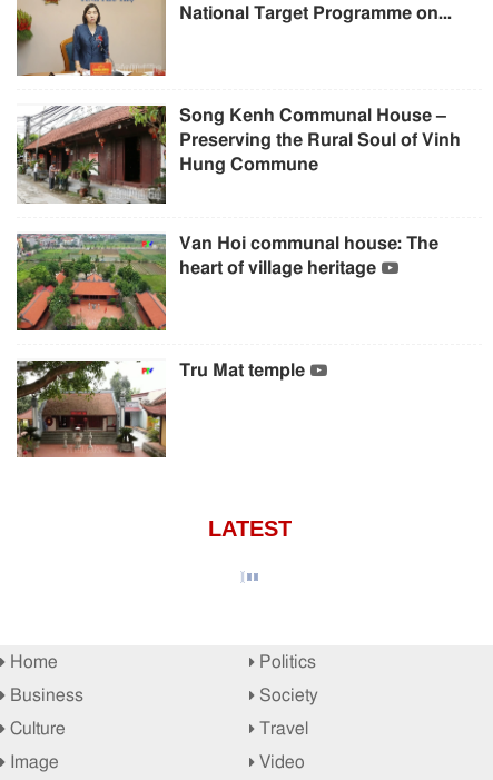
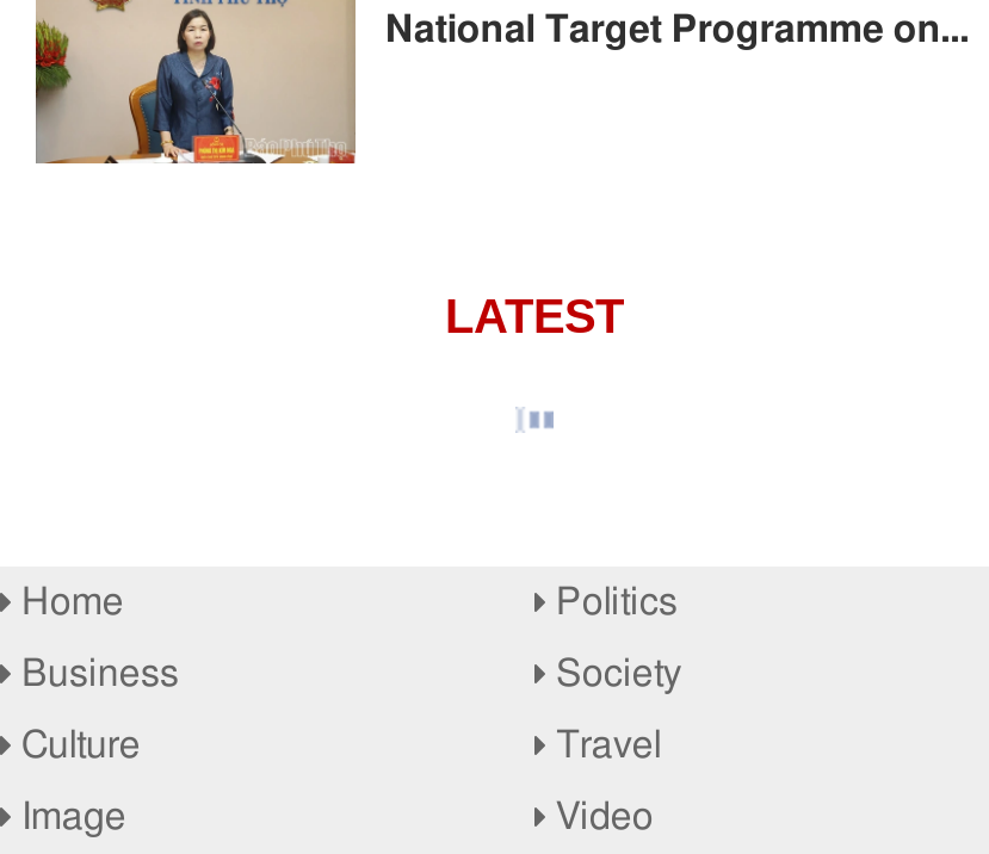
[16,105,461,205] [image] | Song Kenh Communal House – | Preserving the Rural Soul of Vinh | Hung Commune -> none
[16,233,439,332] [image] | Van Hoi communal house: The | heart of village heritage -> none
[16,359,305,458] [image] | Tru Mat temple -> none

